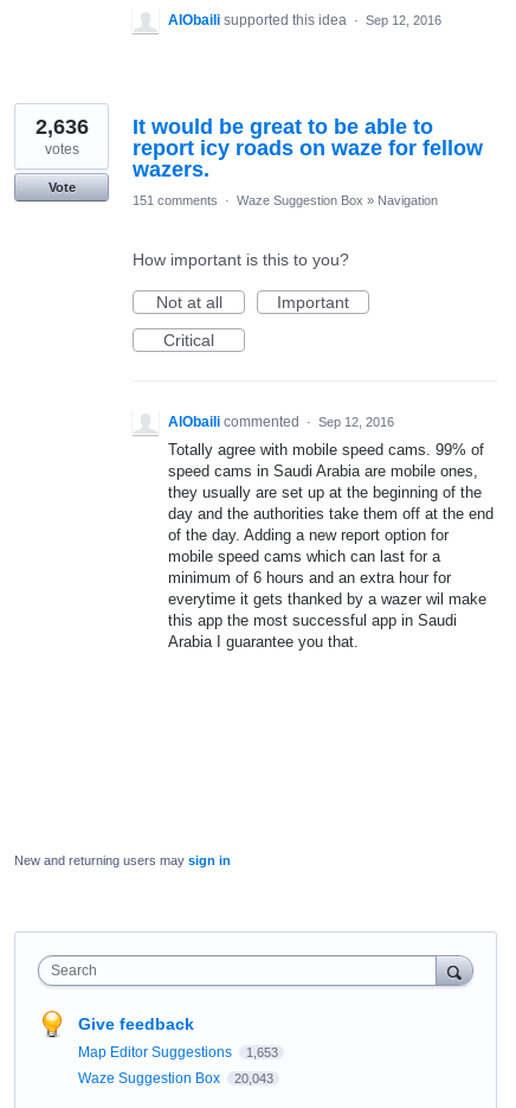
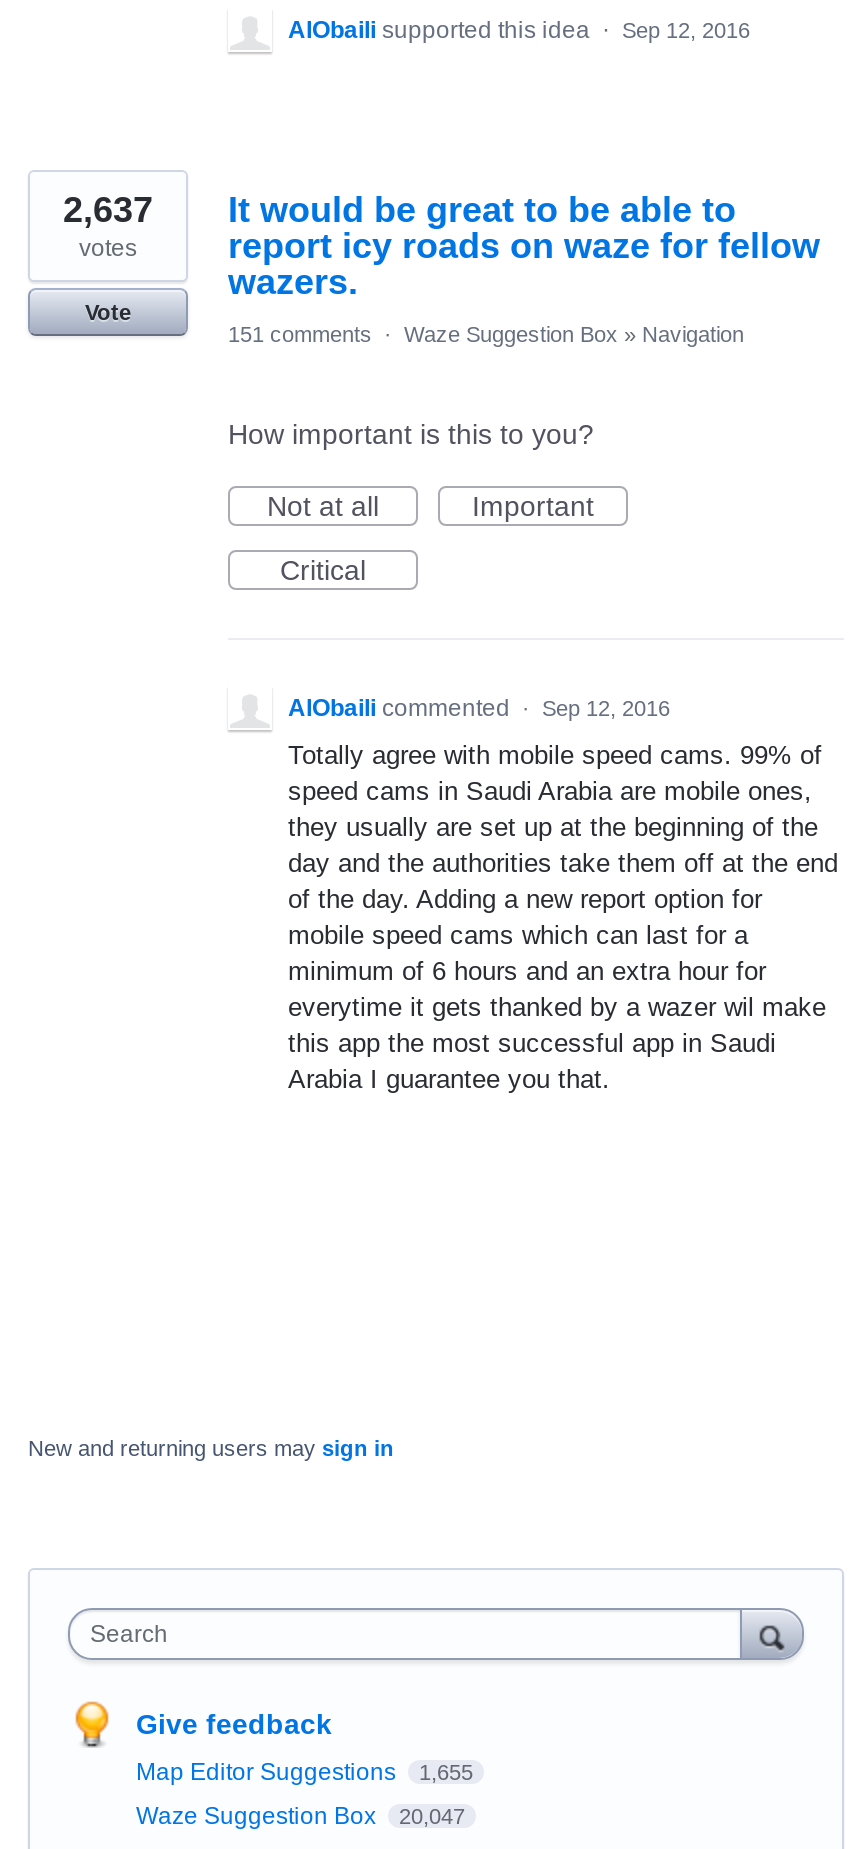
[35,114,433,138] 2,636 It would be great to be able to -> [63,189,736,229] 2,637 It would be great to be able to
[78,1043,278,1060] Map Editor Suggestions 1,653 -> [136,1757,473,1785] Map Editor Suggestions 1,655
[78,1069,273,1086] Waze Suggestion Box 20,043 -> [136,1801,465,1829] Waze Suggestion Box 20,047

